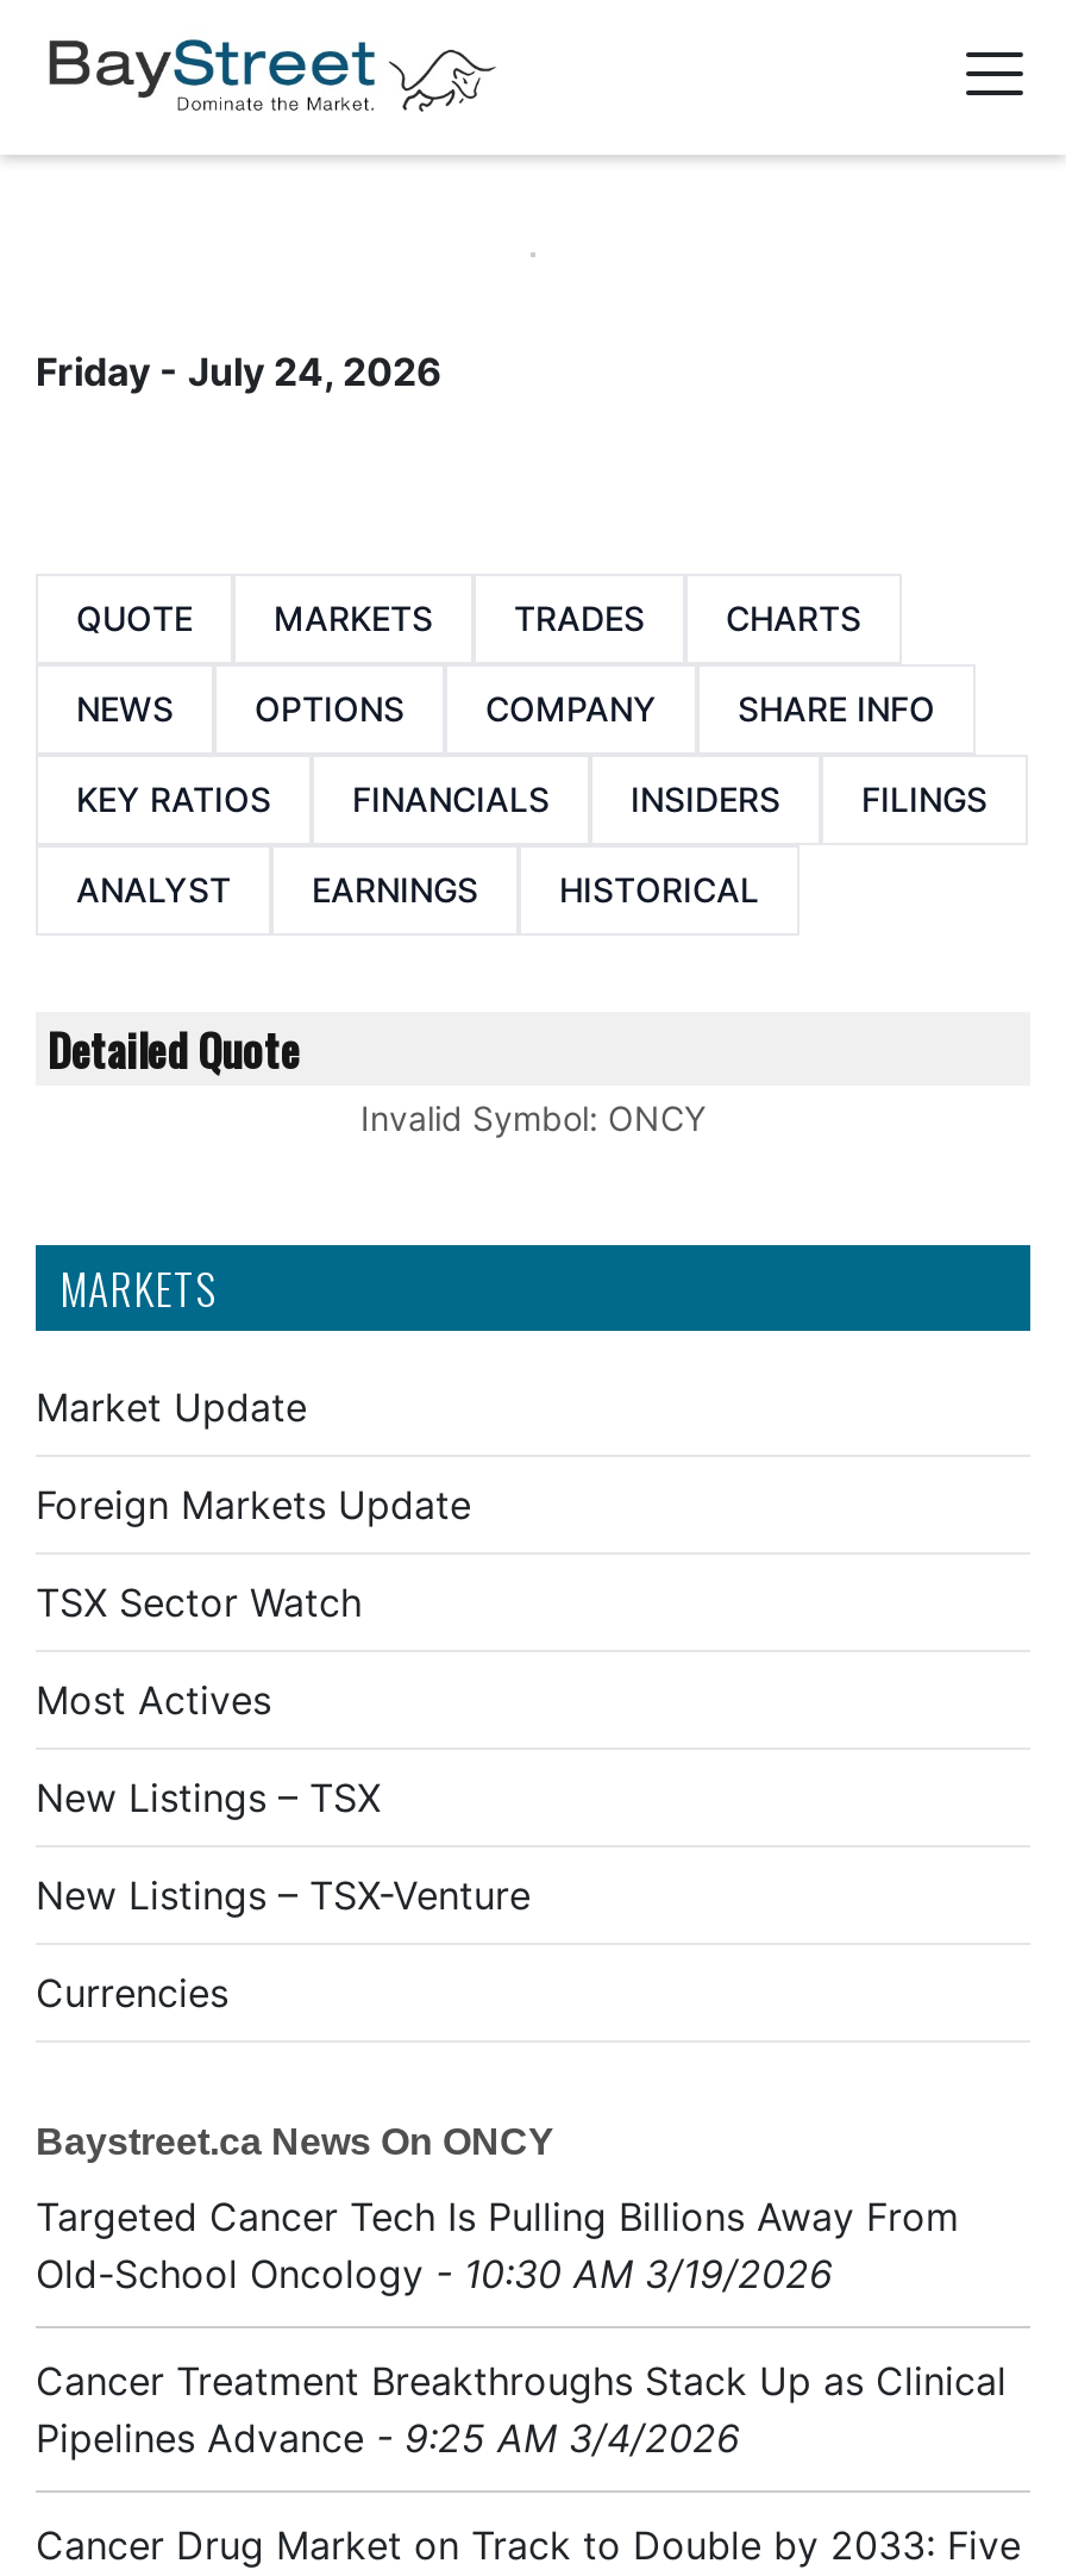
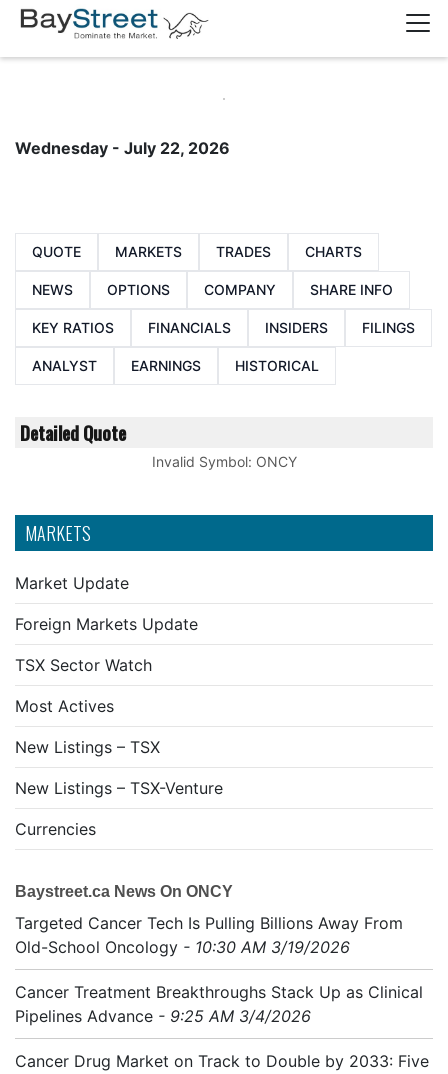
[36,348,443,395] Friday - July 24, 2026 -> [15,138,230,158] Wednesday - July 22, 2026

